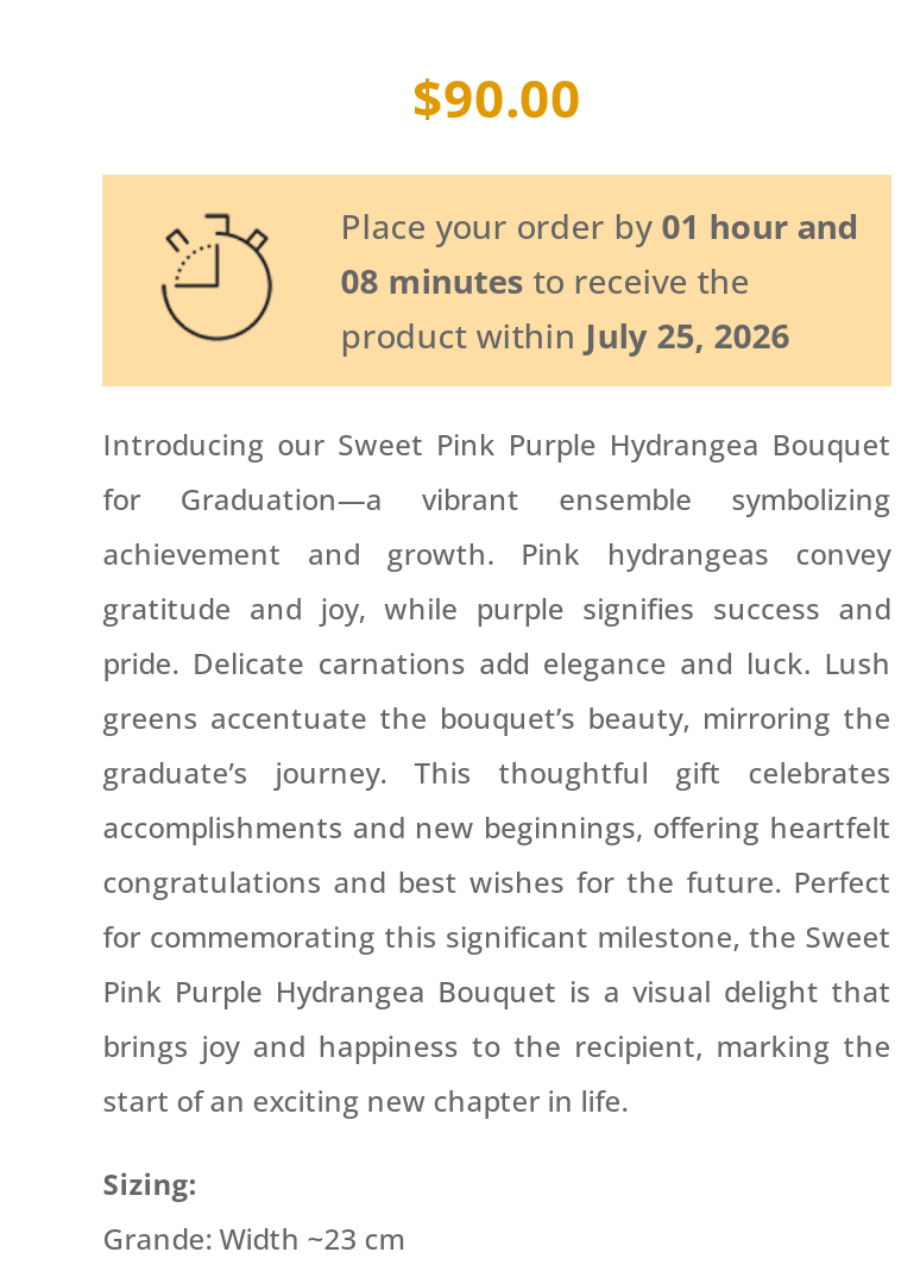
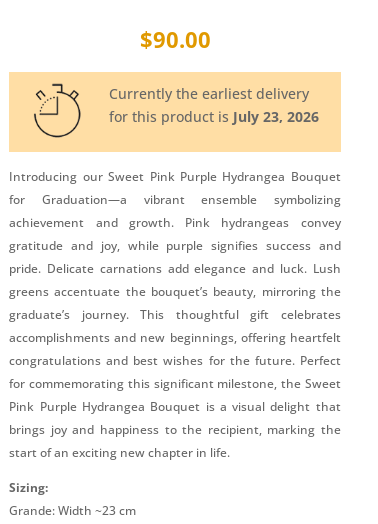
[340,204,859,359] Place your order by 01 hour and | 08 minutes to receive the | product within July 25, 2026 -> [109,84,319,126] Currently the earliest delivery | for this product is July 23, 2026

